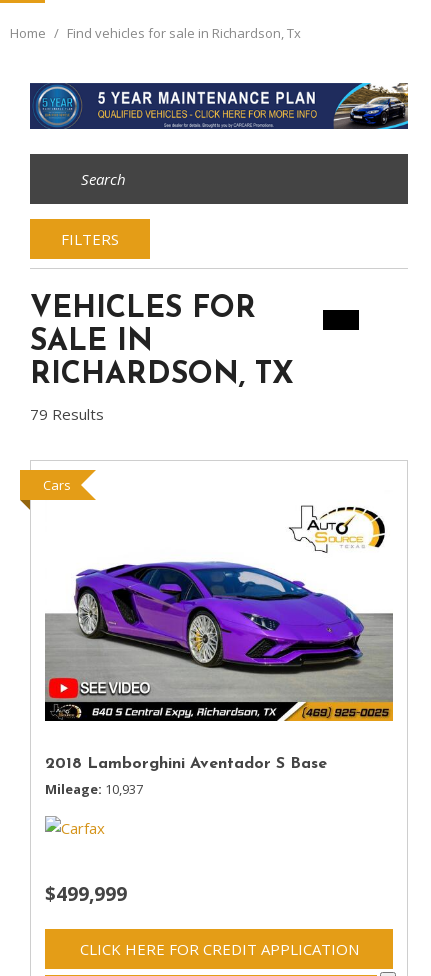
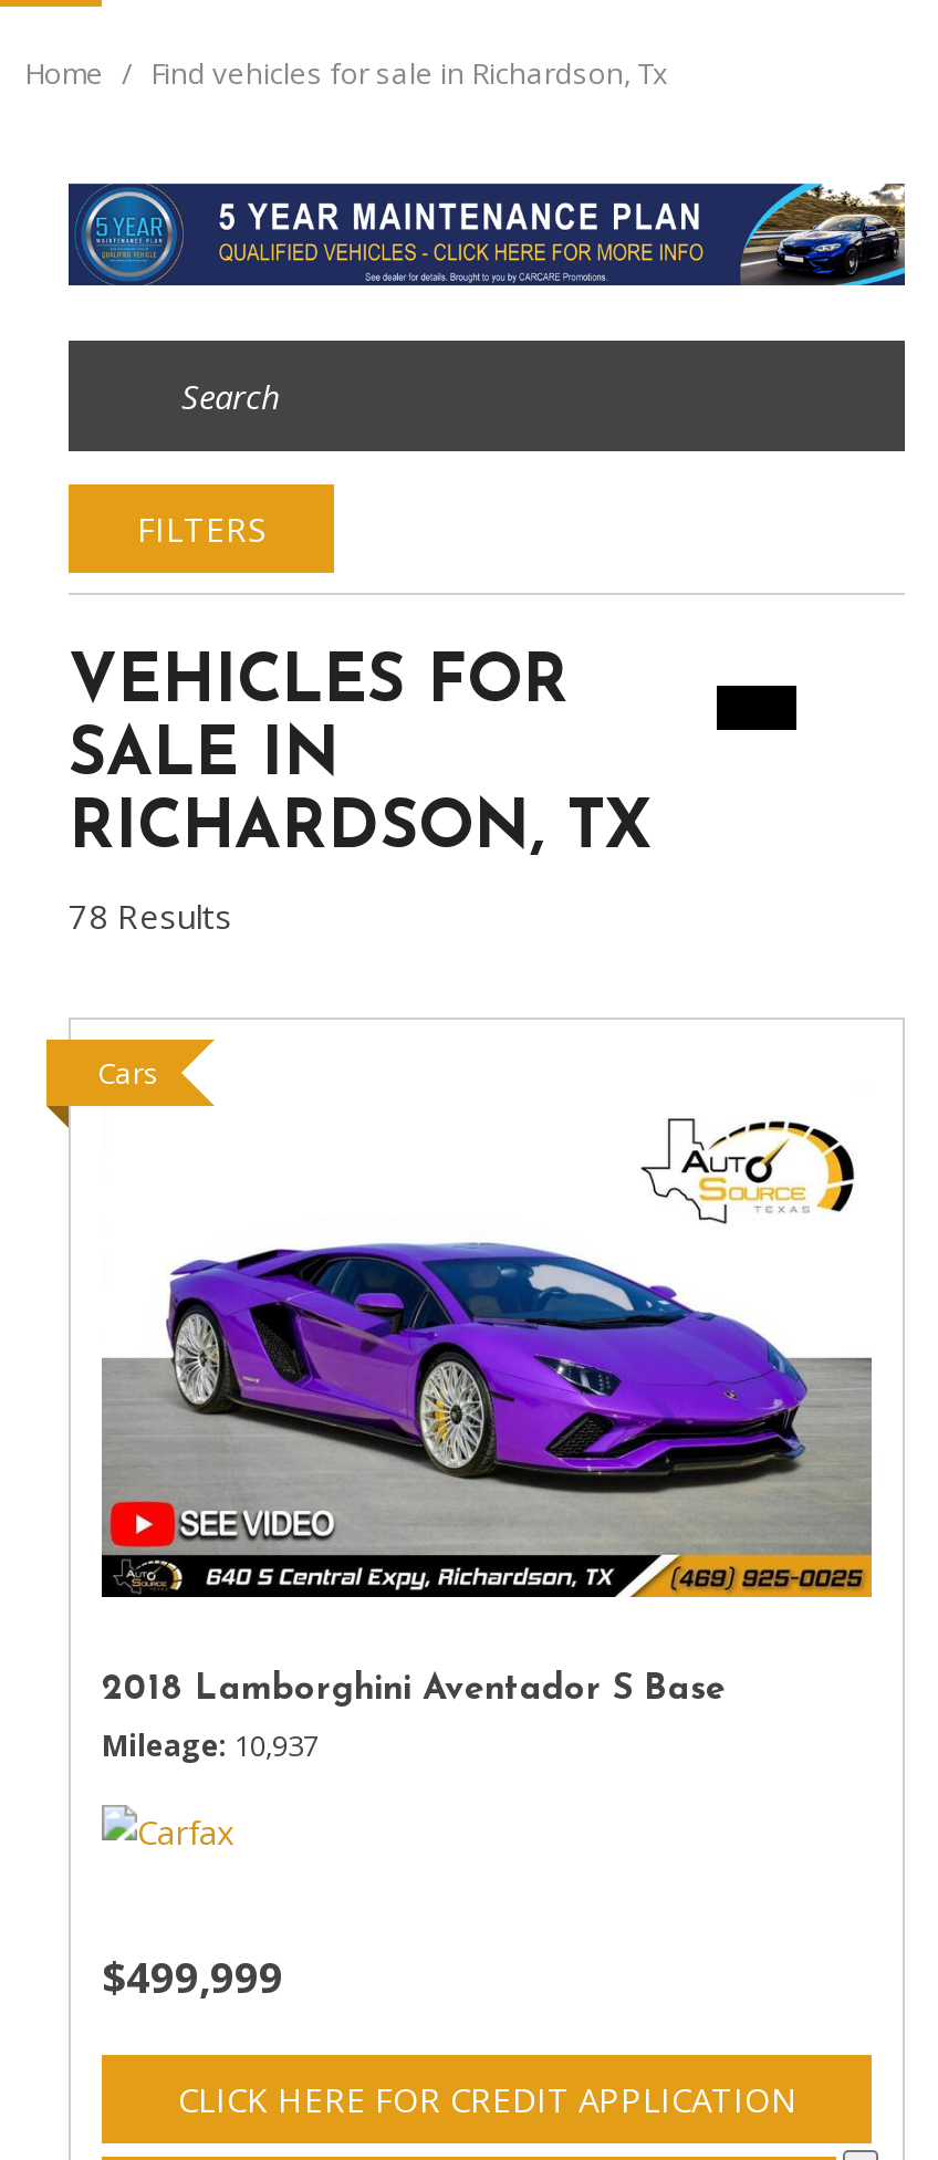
[30,404,104,424] 79 Results -> [69,895,232,939] 78 Results

